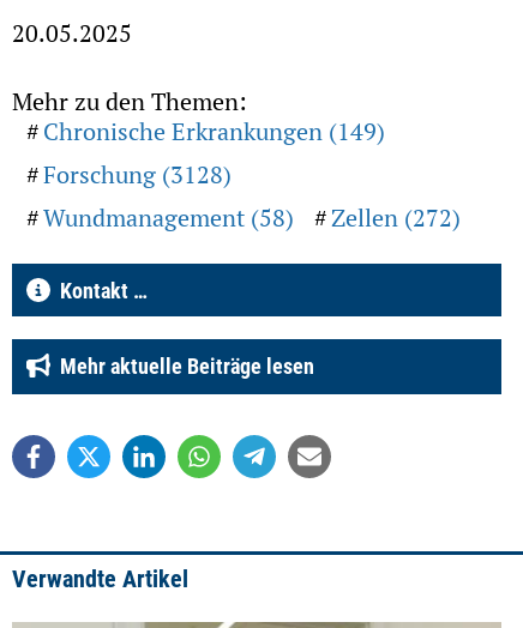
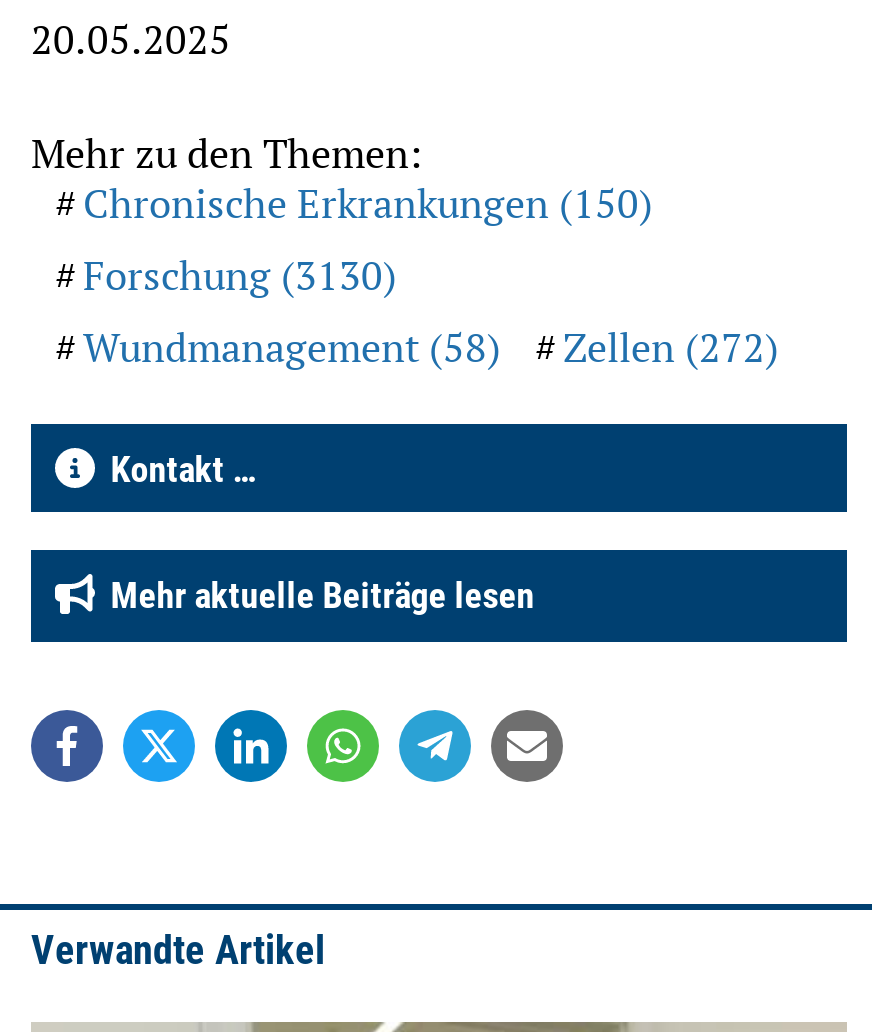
[43,115,385,148] Chronische Erkrankungen (149) -> [83,176,653,230] Chronische Erkrankungen (150)
[43,158,232,191] Forschung (3128) -> [83,248,397,302] Forschung (3130)

